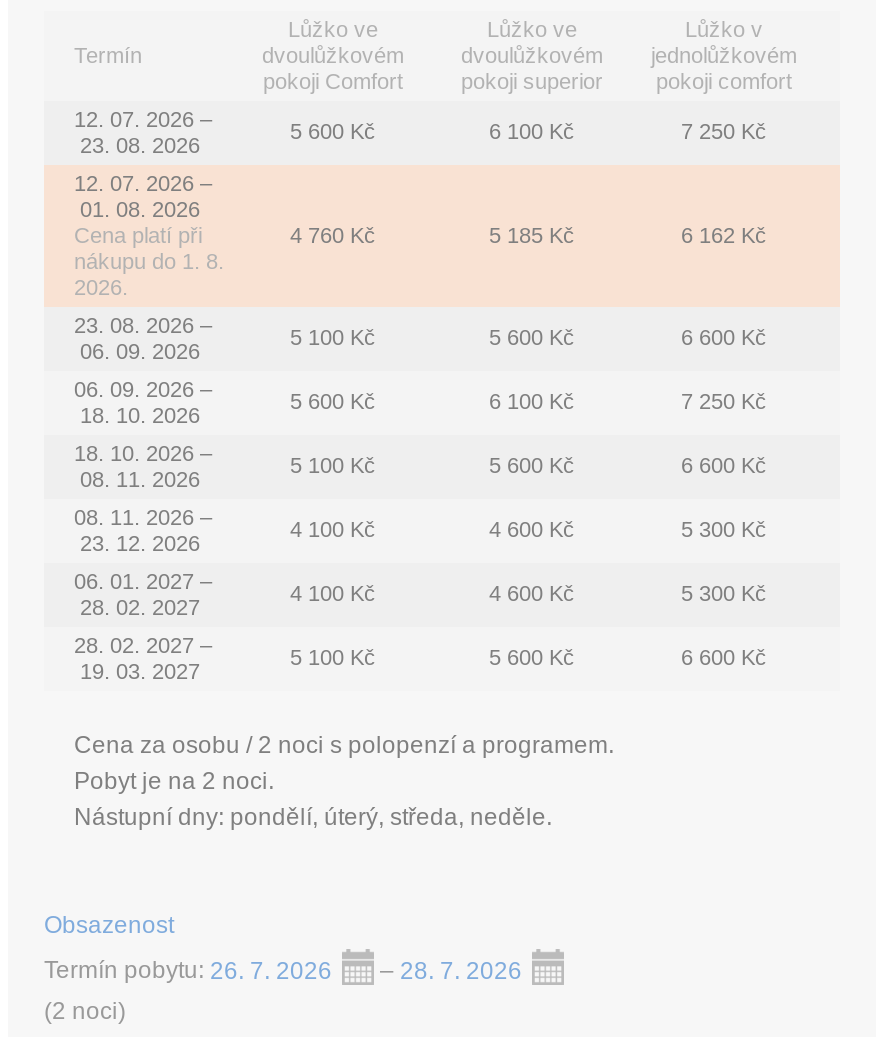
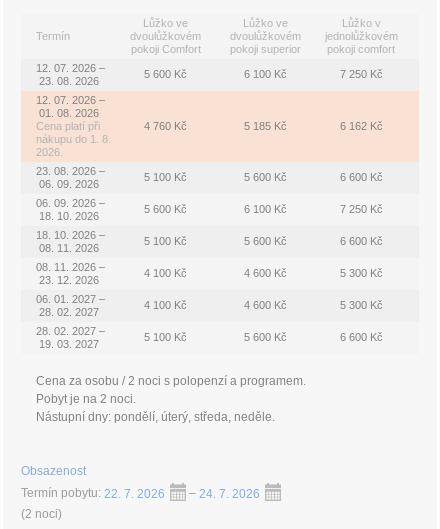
[44,956,332,984] Termín pobytu: 26. 7. 2026 -> [21,486,165,500] Termín pobytu: 22. 7. 2026
[374,956,522,984] – 28. 7. 2026 -> [186,486,260,500] – 24. 7. 2026

